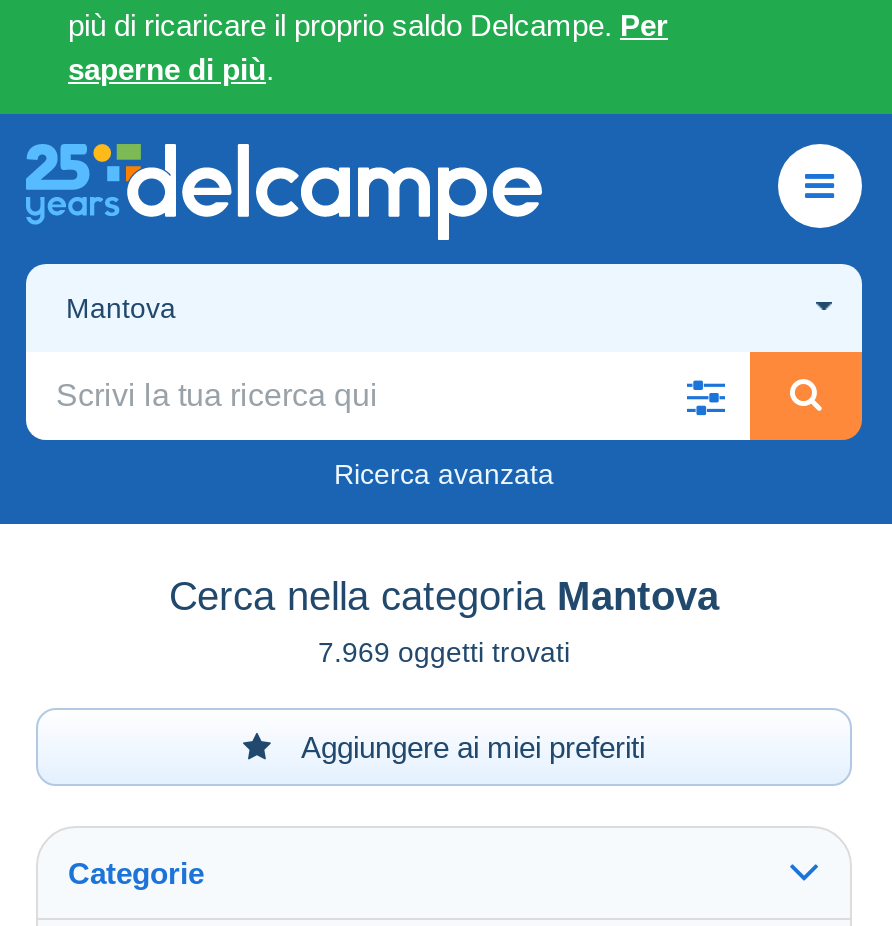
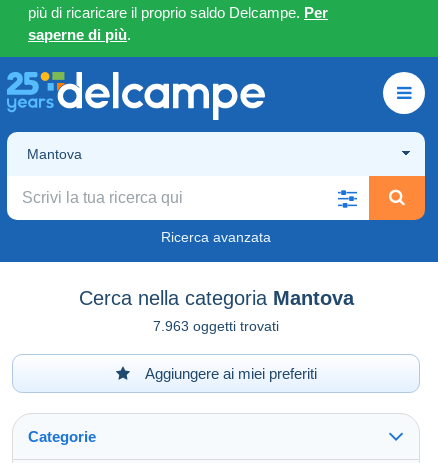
[318,636,570,668] 7.969 oggetti trovati -> [153,318,279,334] 7.963 oggetti trovati

